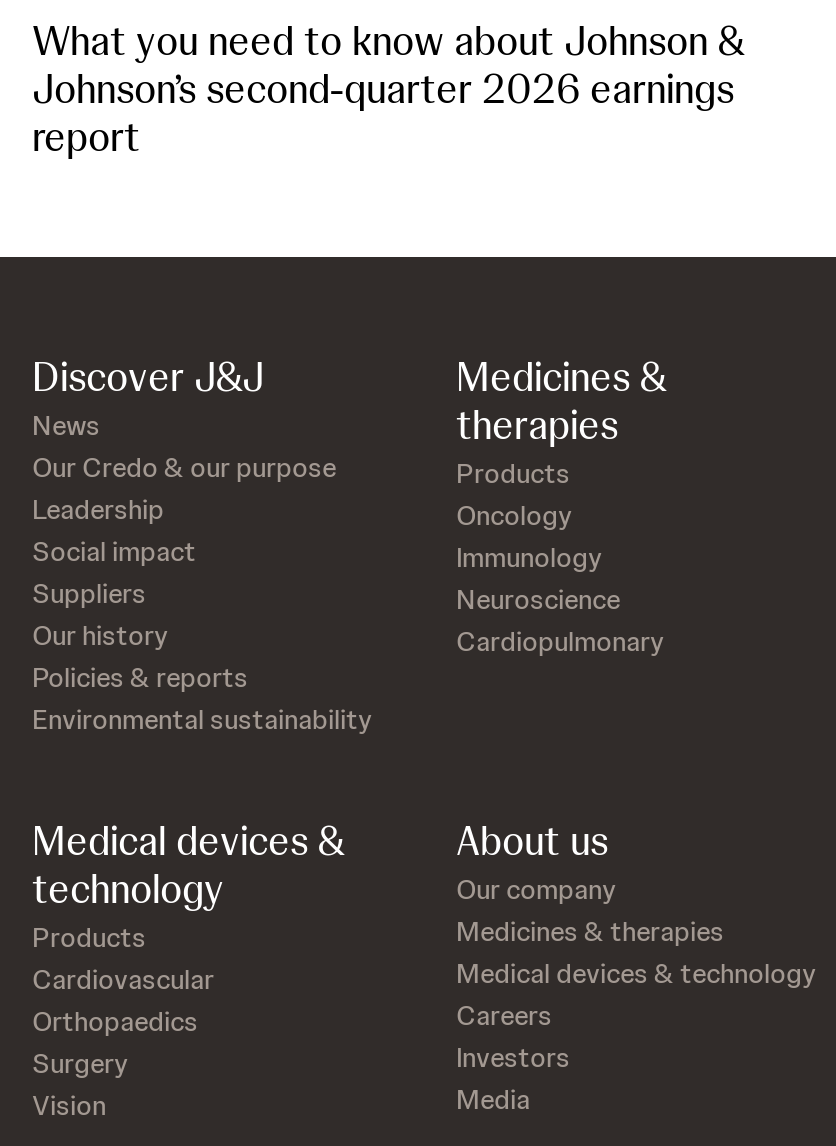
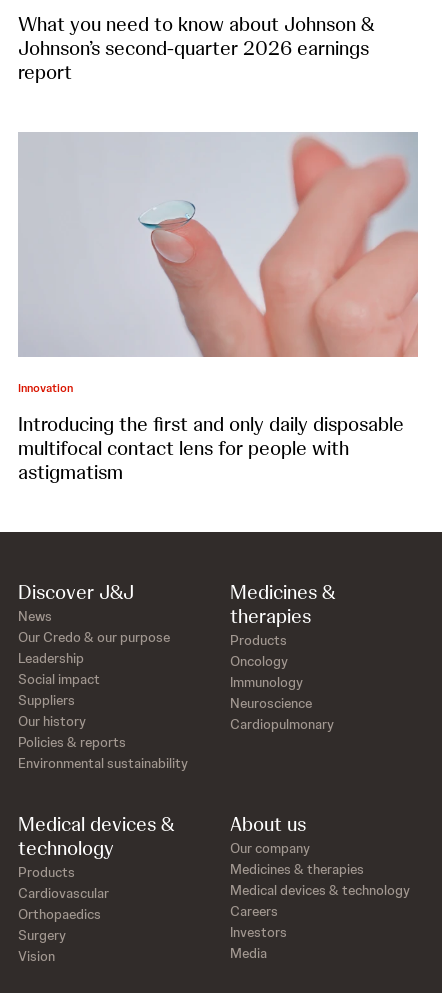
none -> [18,133,419,485] [image] | Innovation | Introducing the first and only daily disposable | multifocal contact lens for people with | astigmatism

